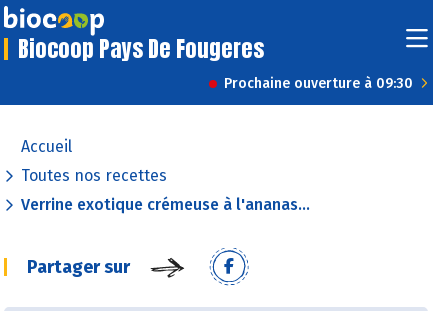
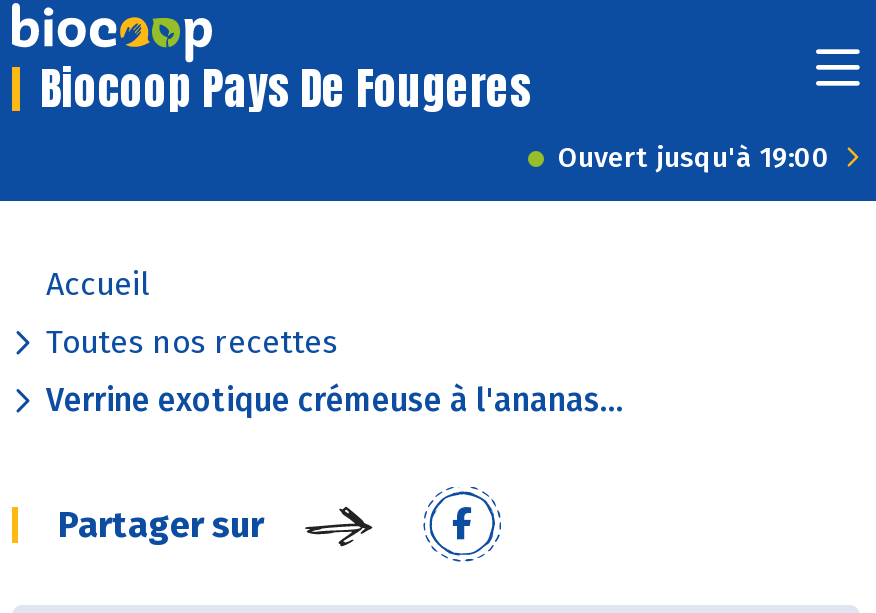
[224,75,413,92] Prochaine ouverture à 09:30 -> [558,141,830,175] Ouvert jusqu'à 19:00

